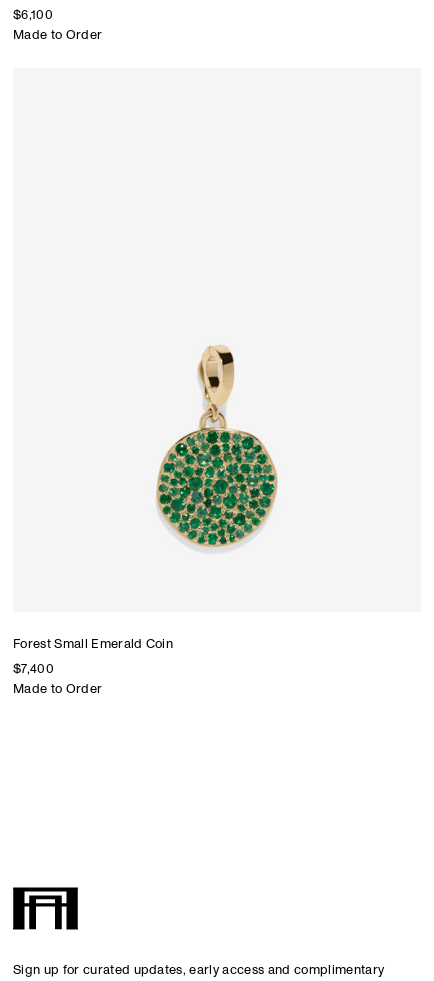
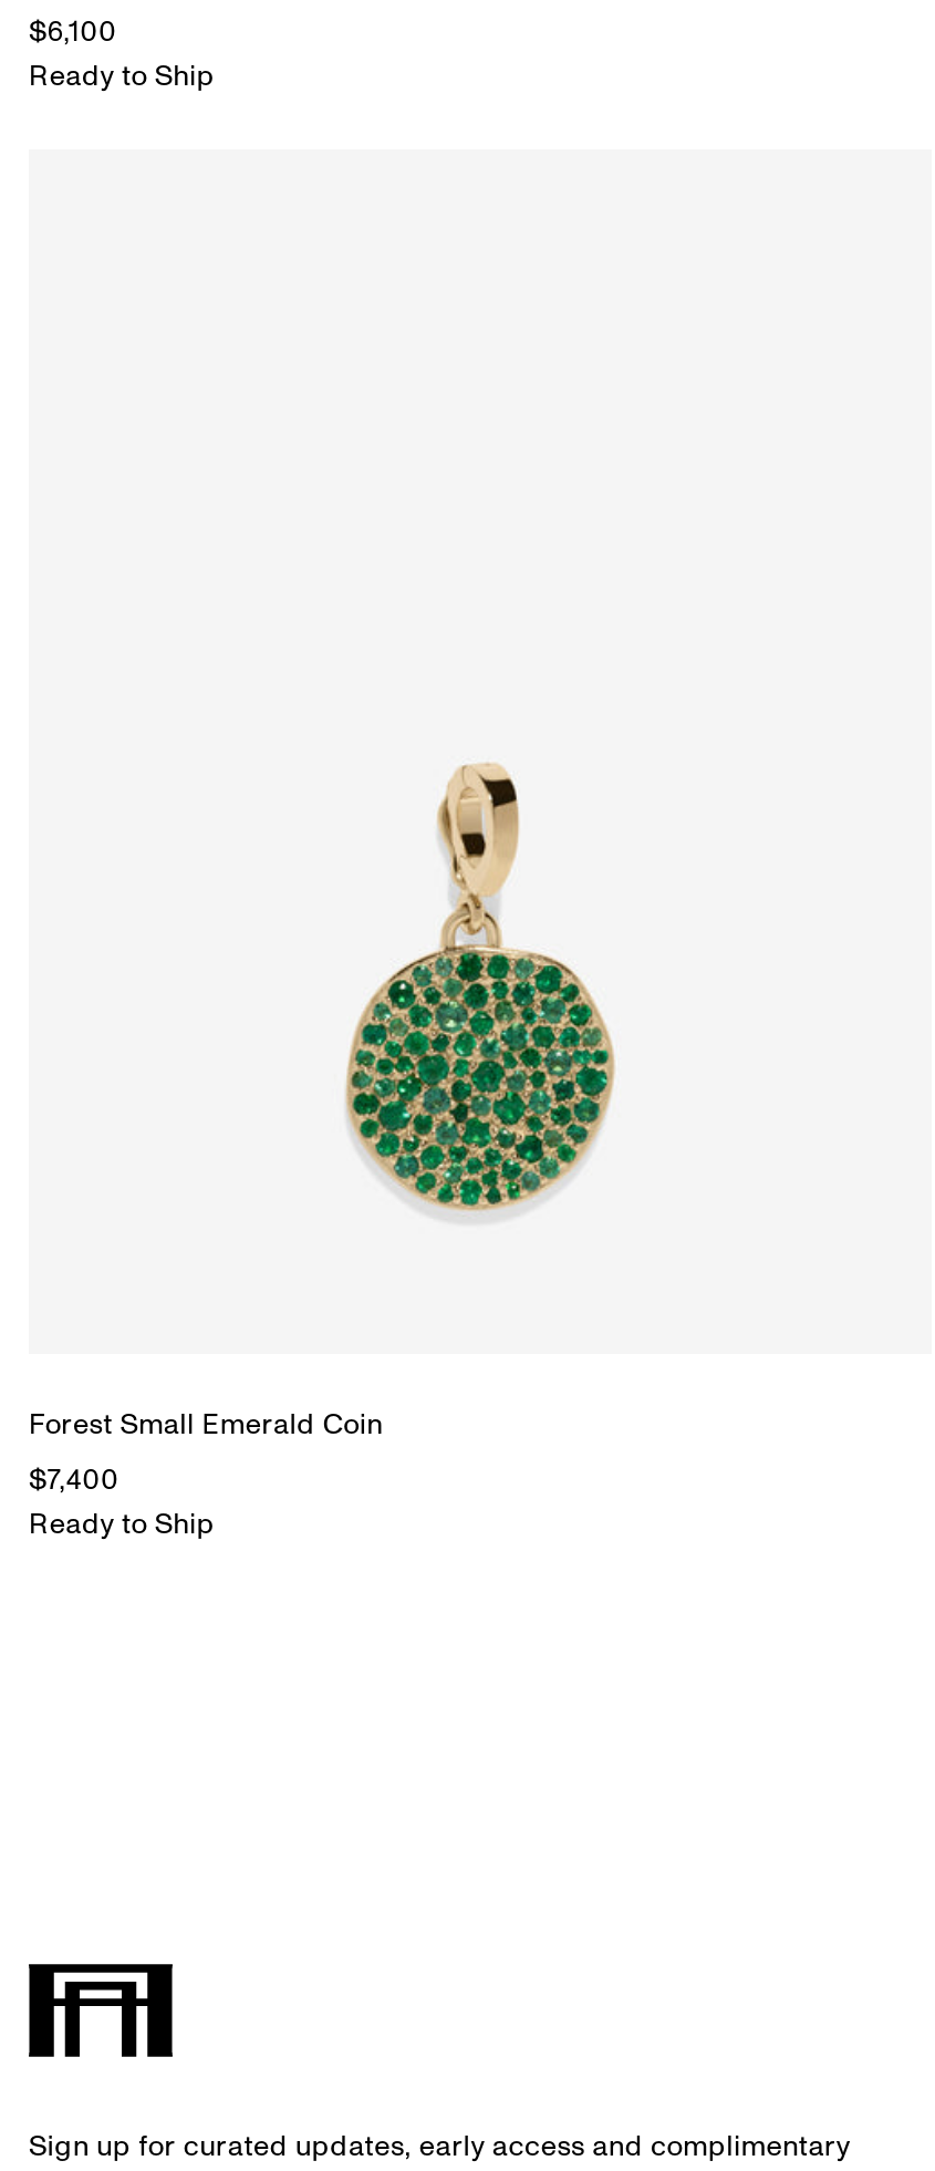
[13,29,102,42] Made to Order -> [29,63,215,91] Ready to Ship
[13,683,102,696] Made to Order -> [29,1511,215,1540] Ready to Ship

